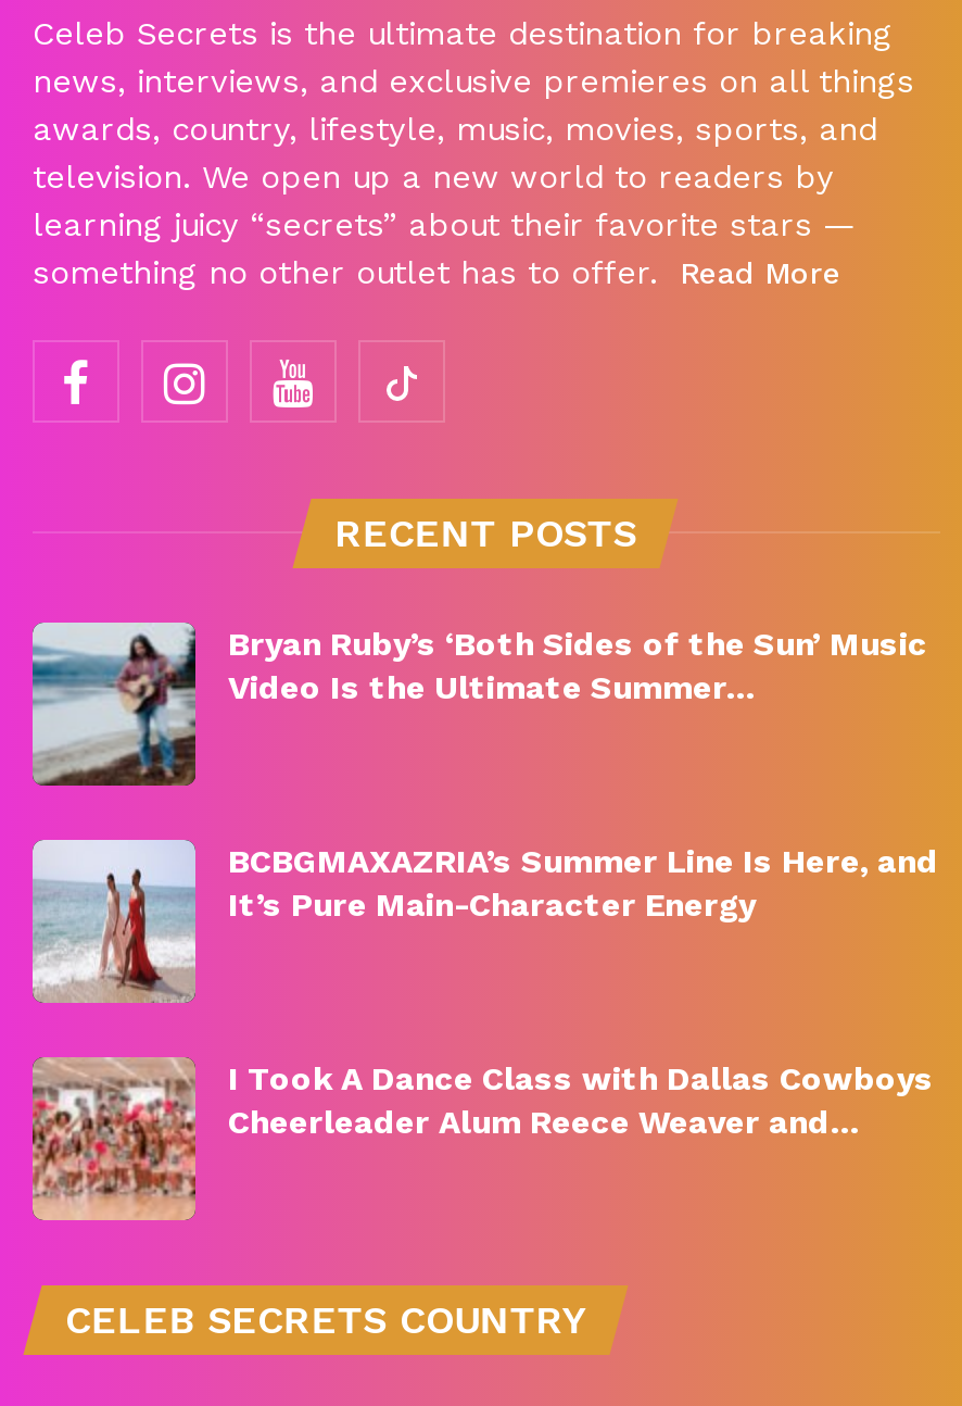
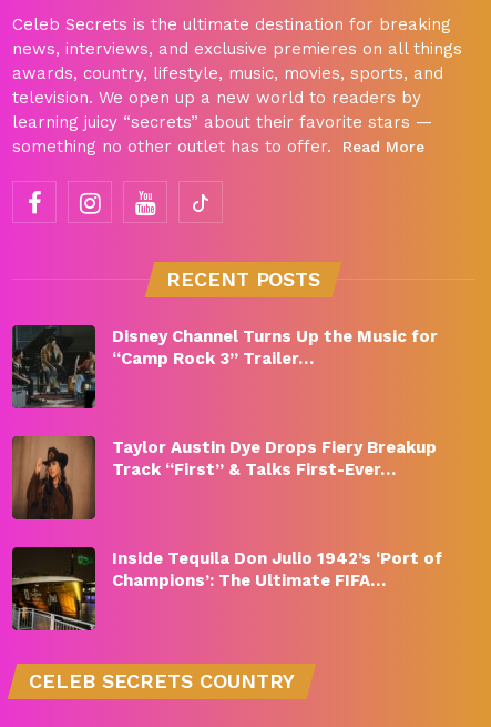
[30,620,927,788] [image] | Bryan Ruby’s ‘Both Sides of the Sun’ Music | Video Is the Ultimate Summer… -> [11,324,438,410] [image] | Disney Channel Turns Up the Music for | “Camp Rock 3” Trailer…
[30,838,938,1005] [image] | BCBGMAXAZRIA’s Summer Line Is Here, and | It’s Pure Main-Character Energy -> [11,435,437,521] [image] | Taylor Austin Dye Drops Fiery Breakup | Track “First” & Talks First-Ever…
[30,1055,934,1222] [image] | I Took A Dance Class with Dallas Cowboys | Cheerleader Alum Reece Weaver and… -> [11,546,442,632] [image] | Inside Tequila Don Julio 1942’s ‘Port of | Champions’: The Ultimate FIFA…

